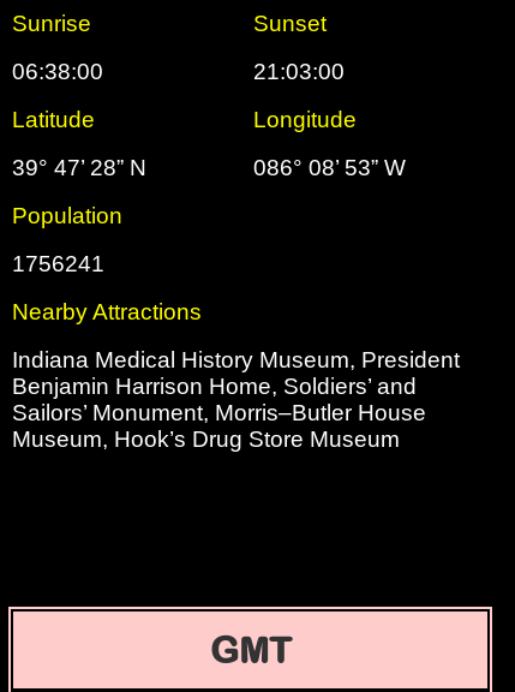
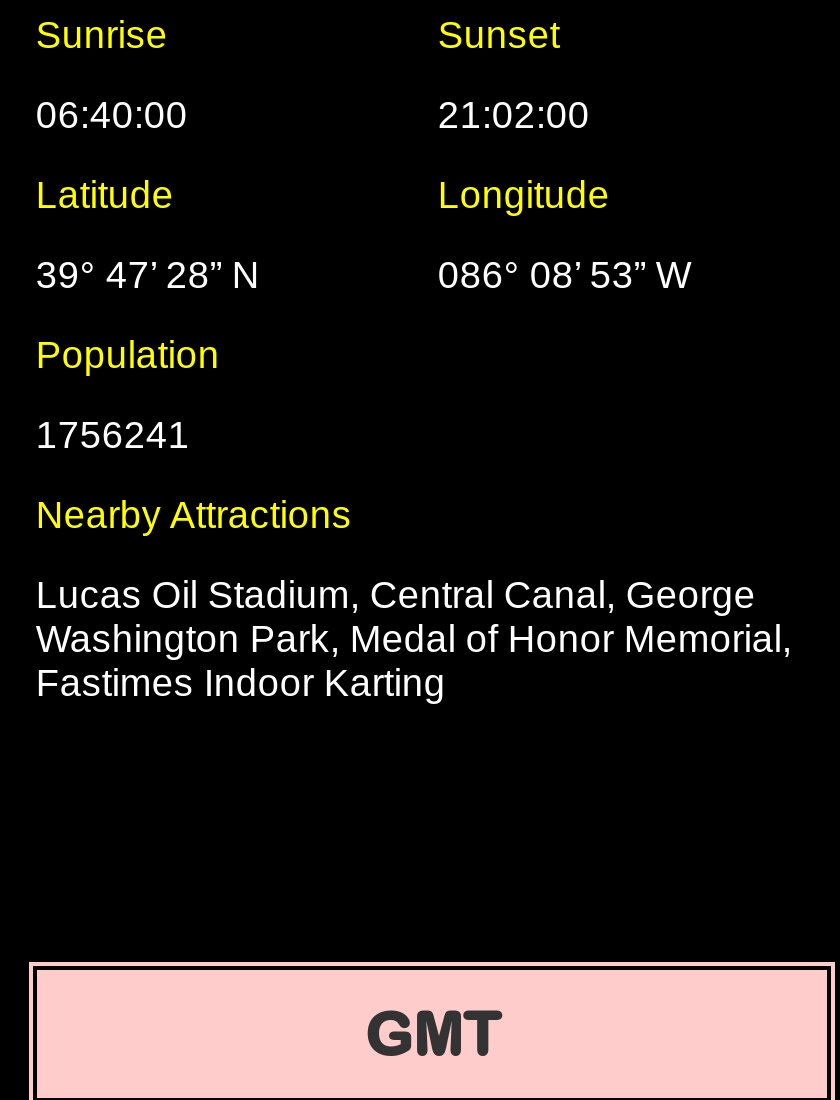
[12,59,104,84] 06:38:00 -> [36,94,188,136] 06:40:00
[254,59,345,84] 21:03:00 -> [438,94,590,136] 21:02:00
[12,347,460,452] Indiana Medical History Museum, President | Benjamin Harrison Home, Soldiers’ and | Sailors’ Monument, Morris–Butler House | Museum, Hook’s Drug Store Museum -> [36,574,792,704] Lucas Oil Stadium, Central Canal, George | Washington Park, Medal of Honor Memorial, | Fastimes Indoor Karting

